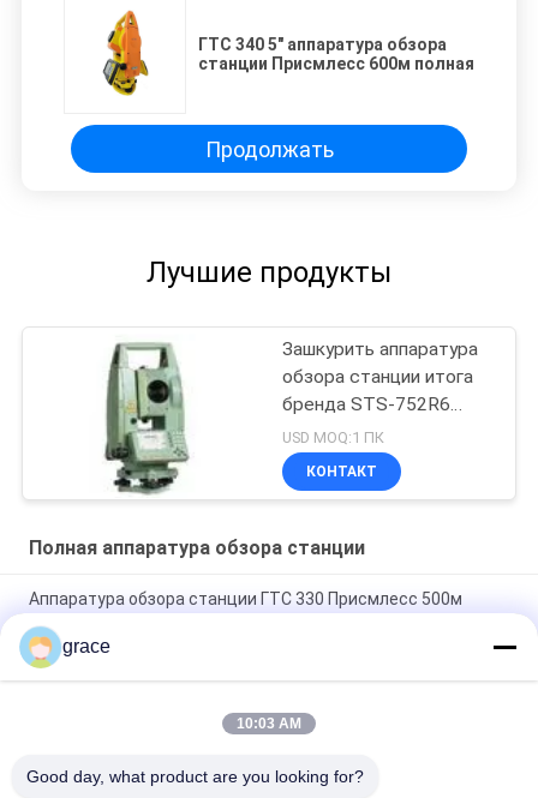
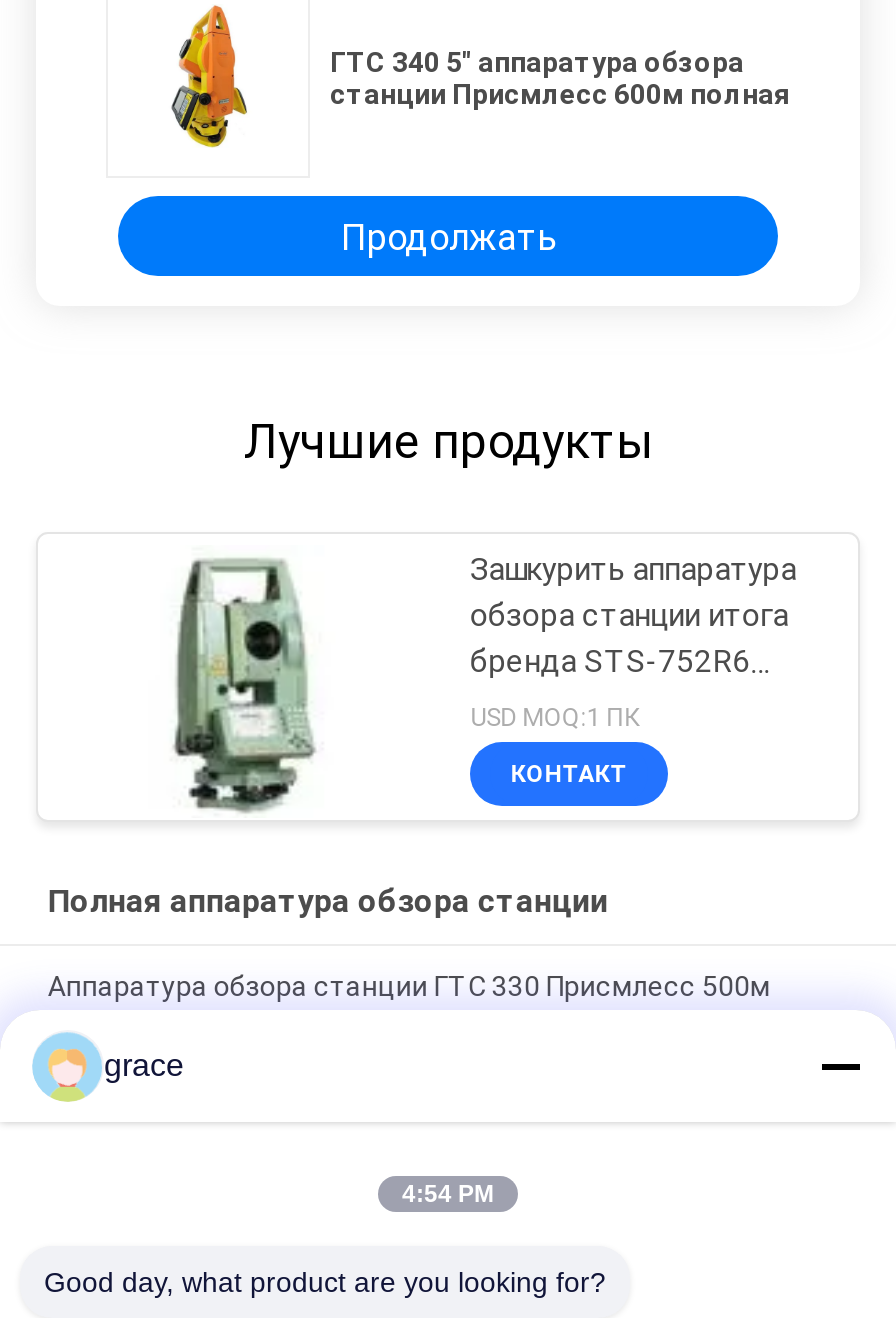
[237,715,301,732] 10:03 AM -> [402,1180,494,1208] 4:54 PM

